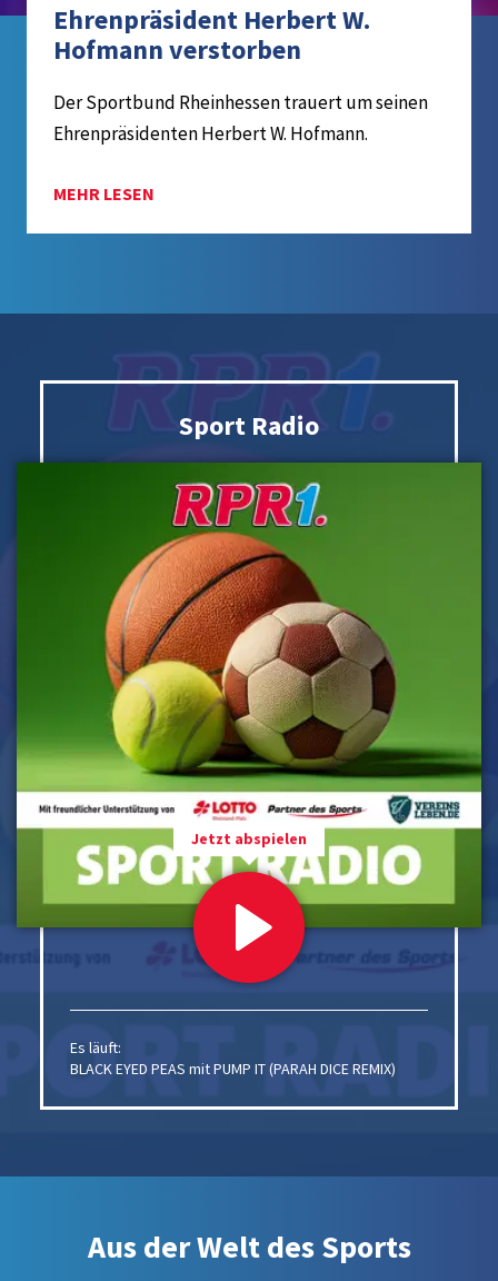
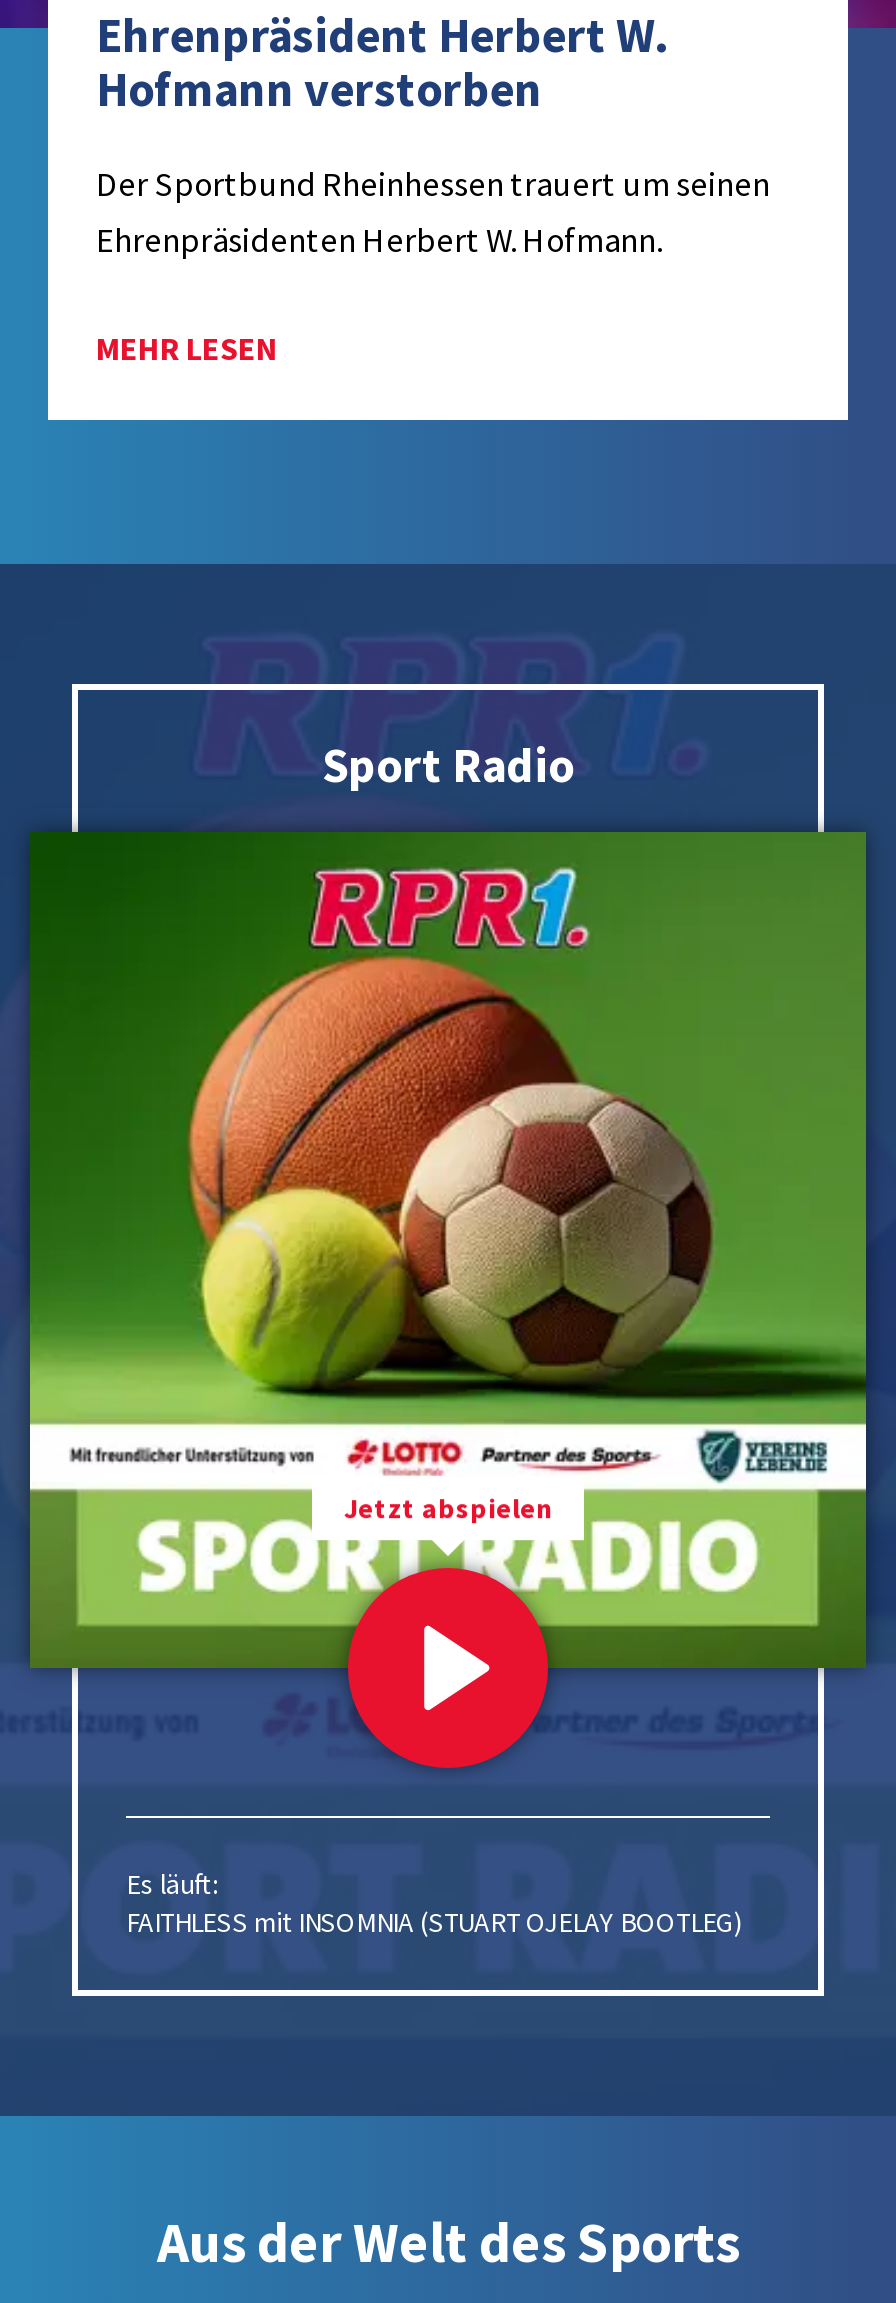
[70,1059,396,1079] BLACK EYED PEAS mit PUMP IT (PARAH DICE REMIX) -> [126,1904,742,1940] FAITHLESS mit INSOMNIA (STUART OJELAY BOOTLEG)

